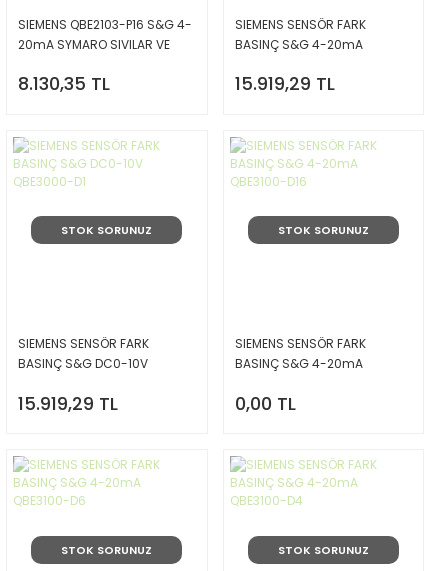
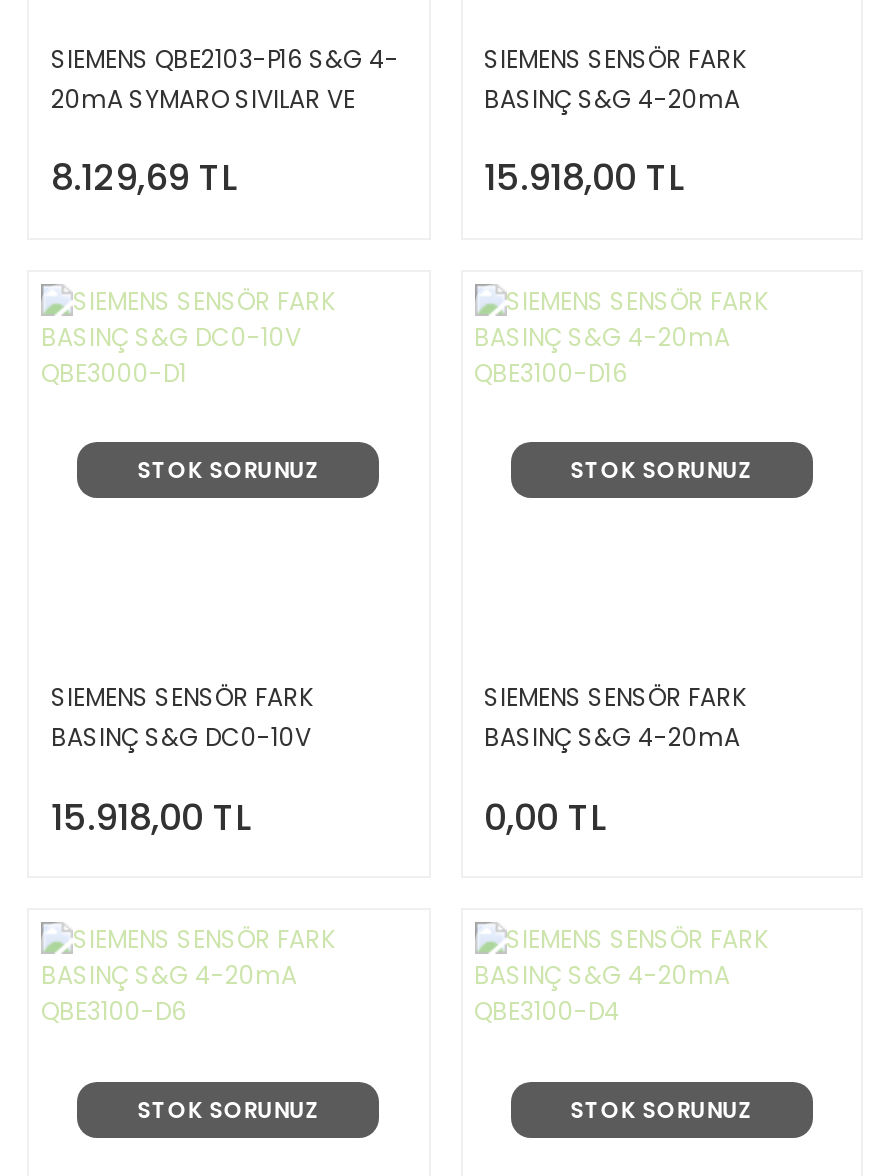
[18,71,110,96] 8.130,35 TL -> [51,152,237,202] 8.129,69 TL
[234,71,334,96] 15.919,29 TL -> [484,152,684,202] 15.918,00 TL
[18,390,118,415] 15.919,29 TL -> [51,791,251,841] 15.918,00 TL

